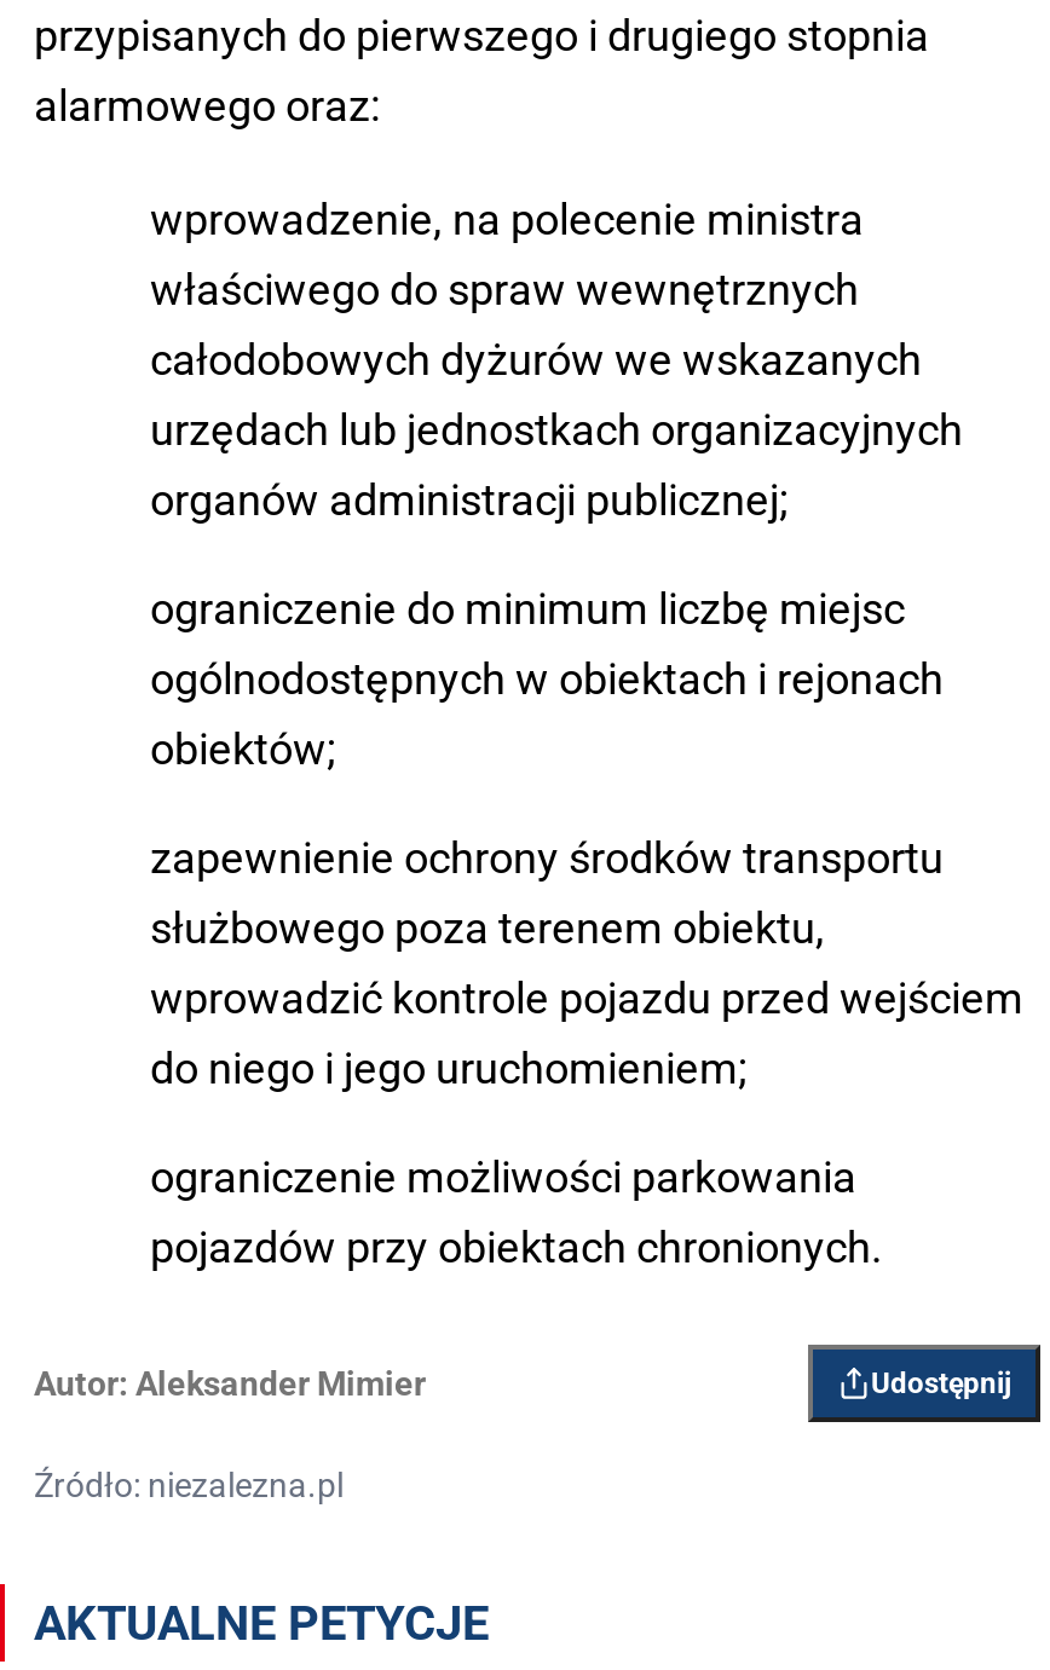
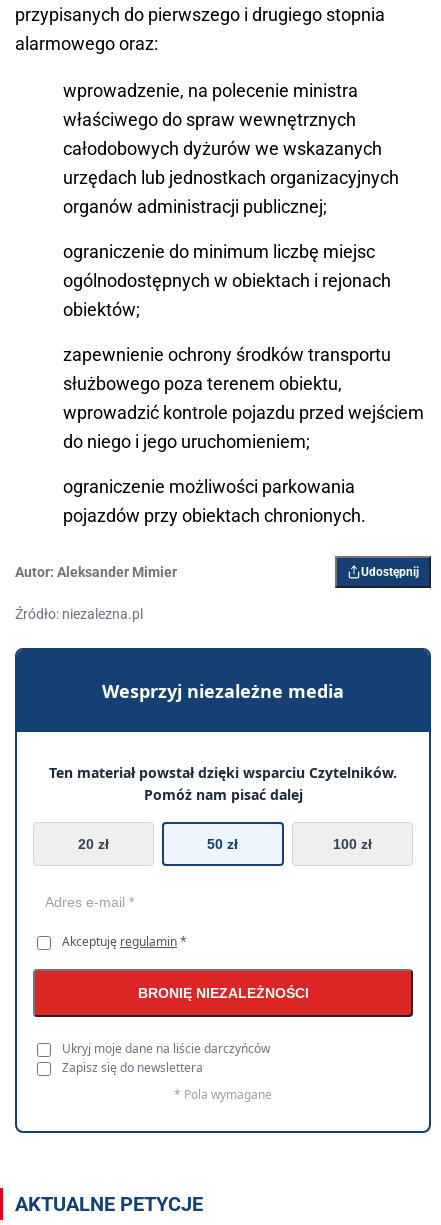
none -> [14,647,432,1134] [image] | Wesprzyj niezależne media | Ten materiał powstał dzięki wsparciu Czytelników. | Pomóż nam pisać dalej | 20 zł | 50 zł | 100 zł
none -> [62,933,308,1103] Akceptuję regulamin * | BRONIĘ NIEZALEŻNOŚCI | Ukryj moje dane na liście darczyńców | Zapisz się do newslettera | * Pola wymagane

